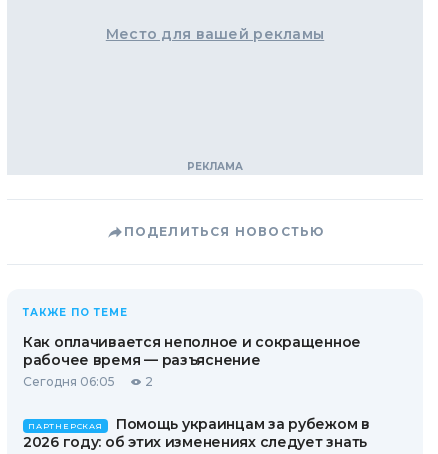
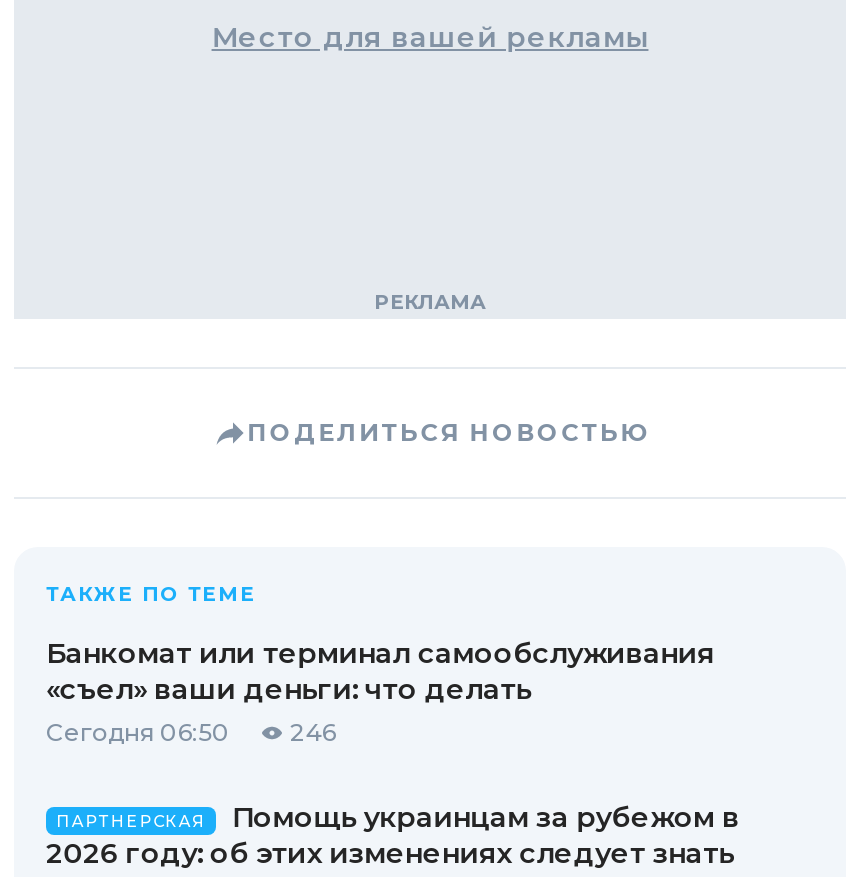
[23,333,361,389] Как оплачивается неполное и сокращенное | рабочее время — разъяснение | Сегодня 06:05 | 2 -> [46,634,715,746] Банкомат или терминал самообслуживания | «съел» ваши деньги: что делать | Сегодня 06:50 | 246

